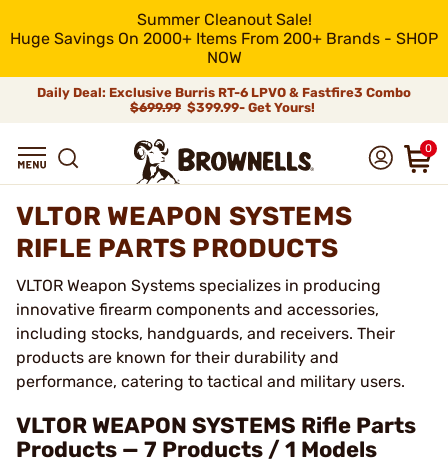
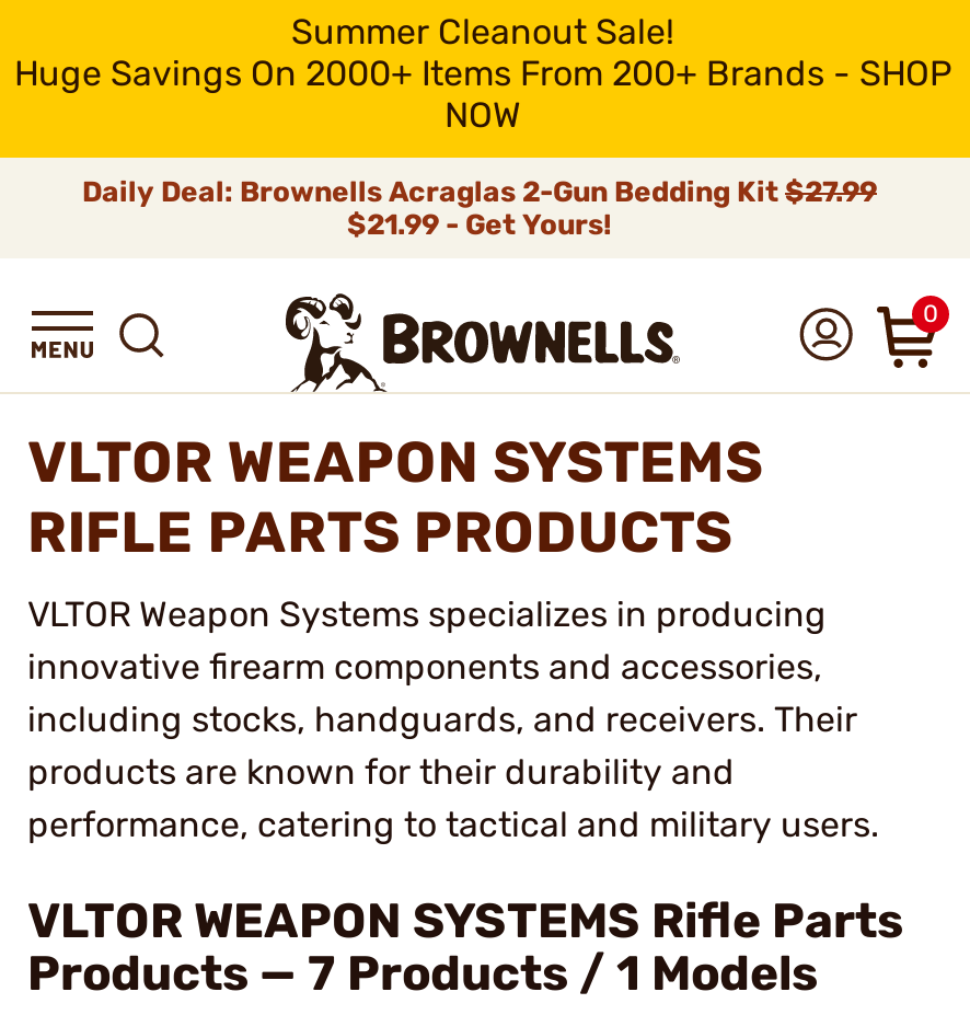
[37,85,411,115] Daily Deal: Exclusive Burris RT-6 LPVO & Fastfire3 Combo | $699.99 $399.99- Get Yours! -> [82,175,877,241] Daily Deal: Brownells Acraglas 2-Gun Bedding Kit $27.99 | $21.99 - Get Yours!

